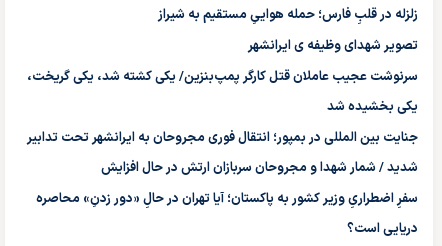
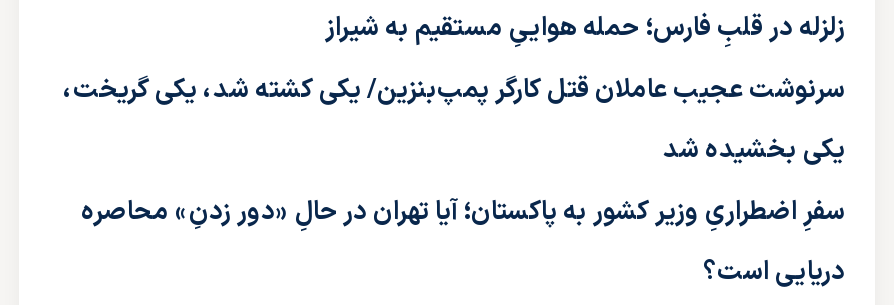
[248,36,418,56] تصویر شهدای وظیفه ی ایرانشهر -> none
[27,128,418,178] جنایت بین المللی در بمپور؛ انتقال فوری مجروحان به ایرانشهر تحت تدابیر | شدید / شمار شهدا و مجروحان سربازان ارتش در حال افزایش -> none

